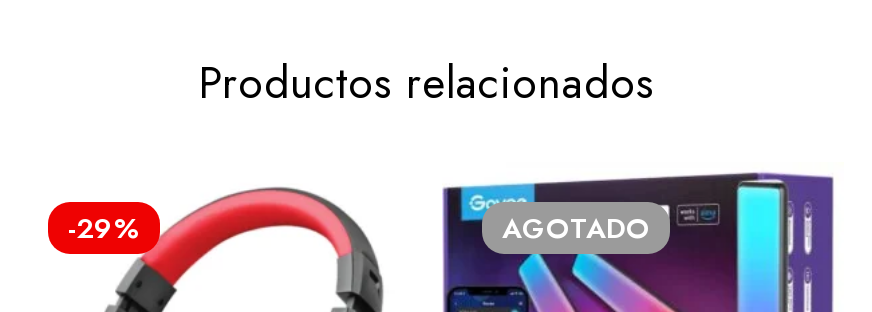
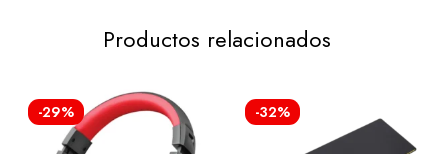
[502,208,650,248] AGOTADO -> [255,102,290,122] -32%

